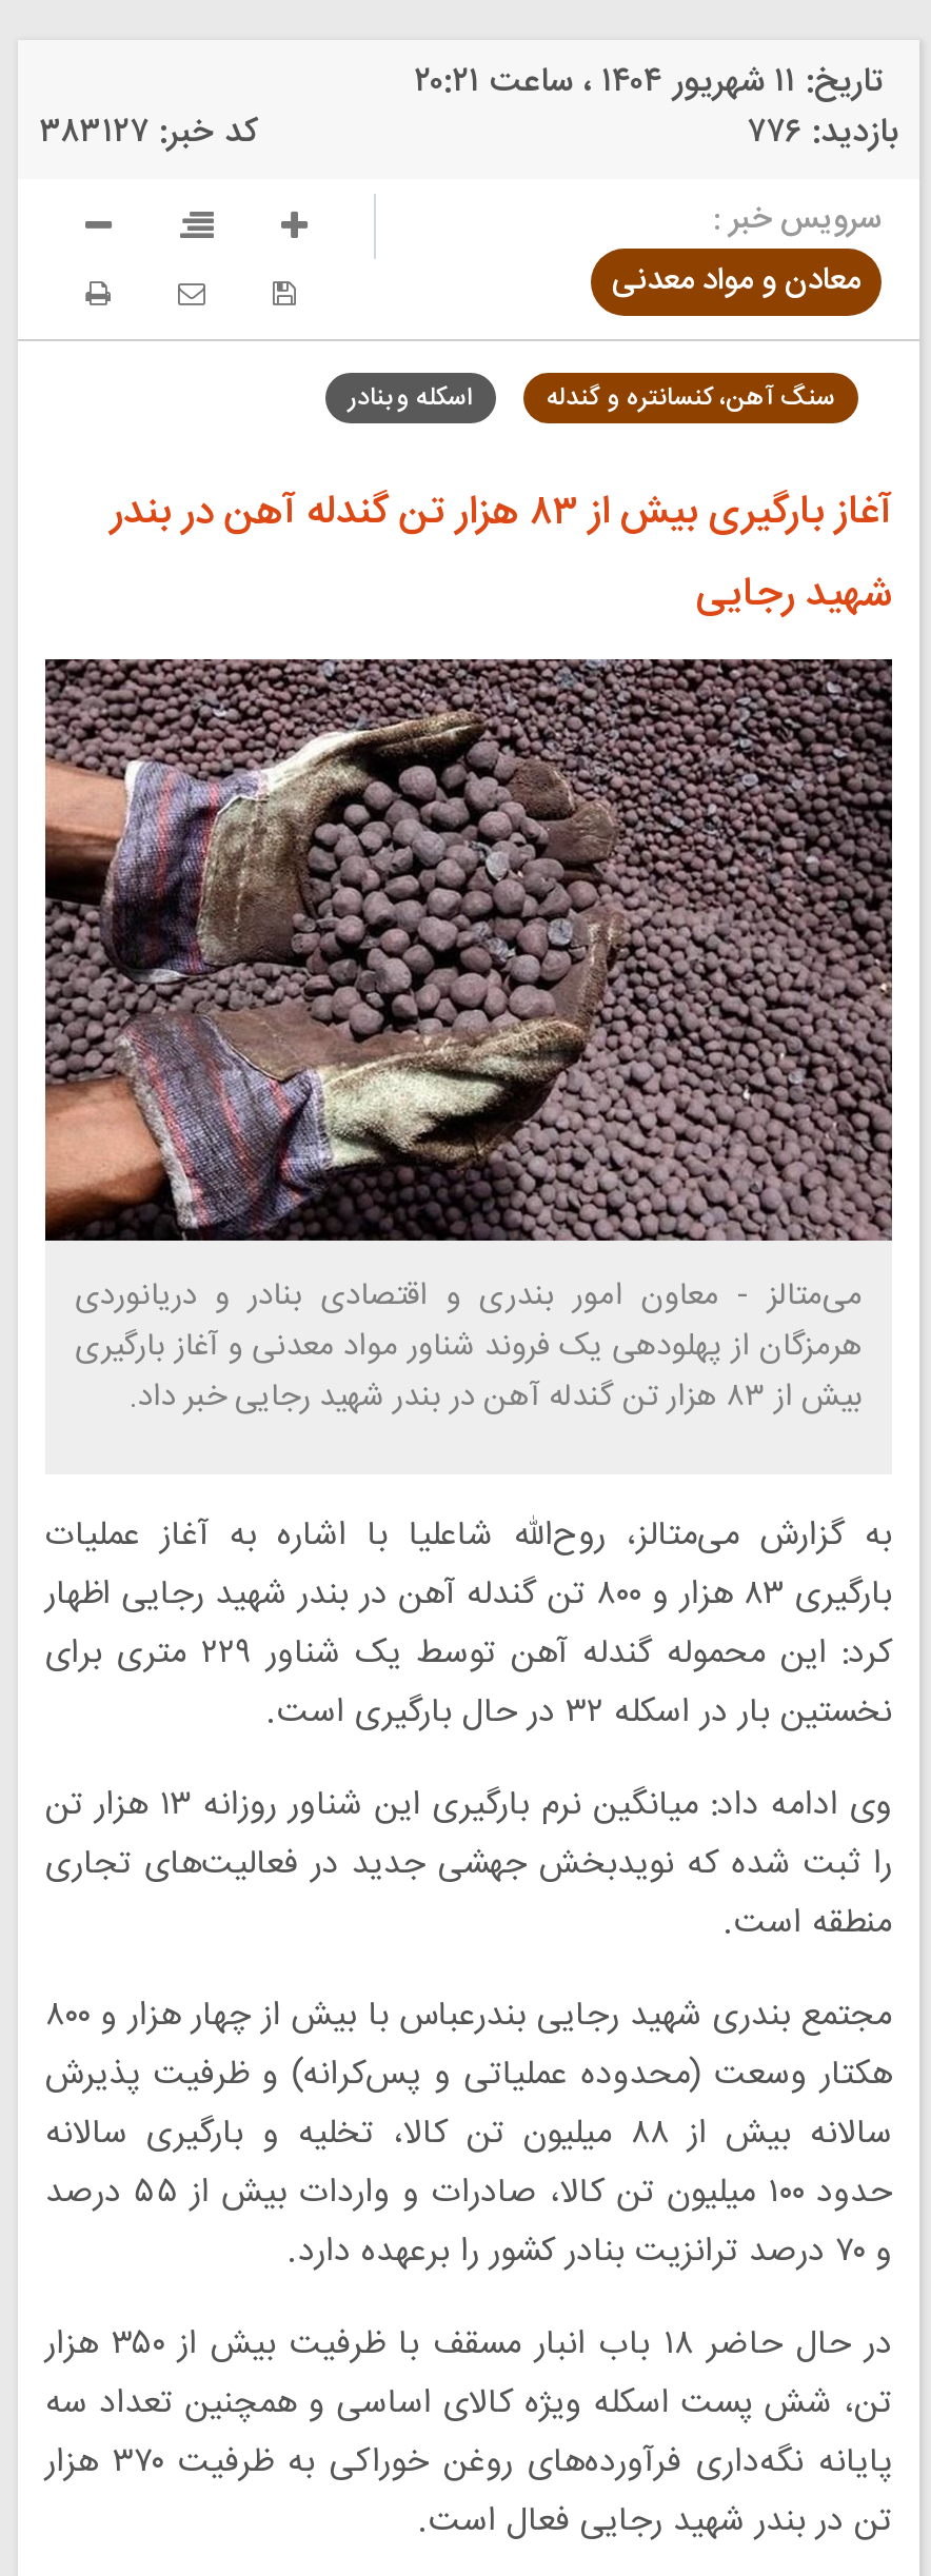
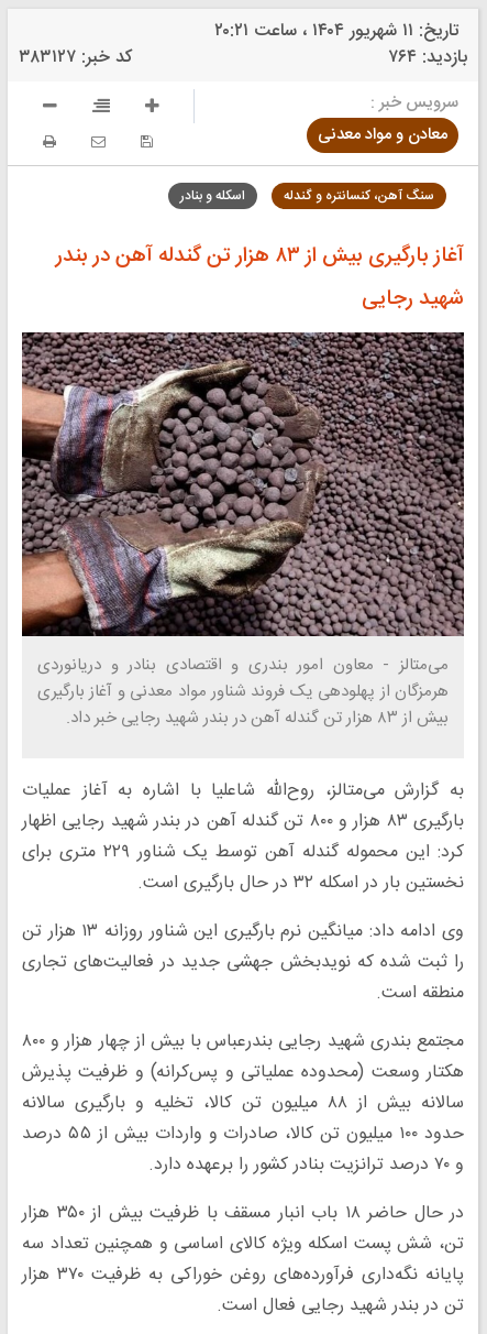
[747,105,898,162] بازدید: ۷۷۶ -> [388,43,467,73] بازدید: ۷۶۴

